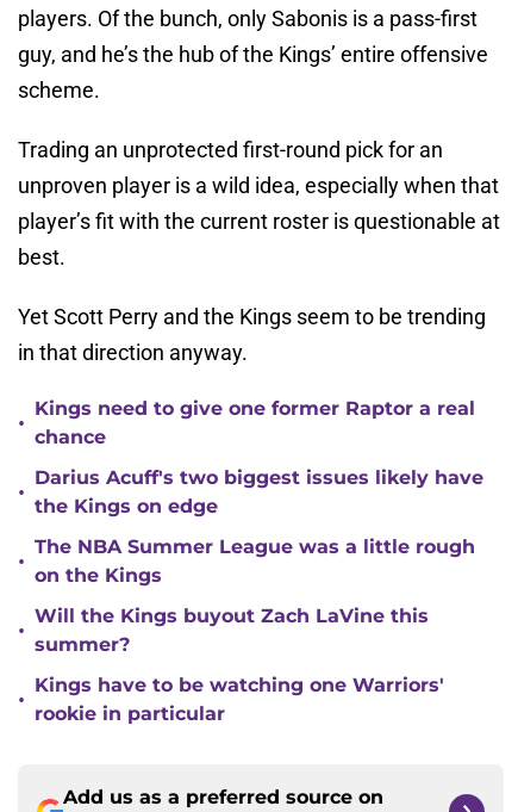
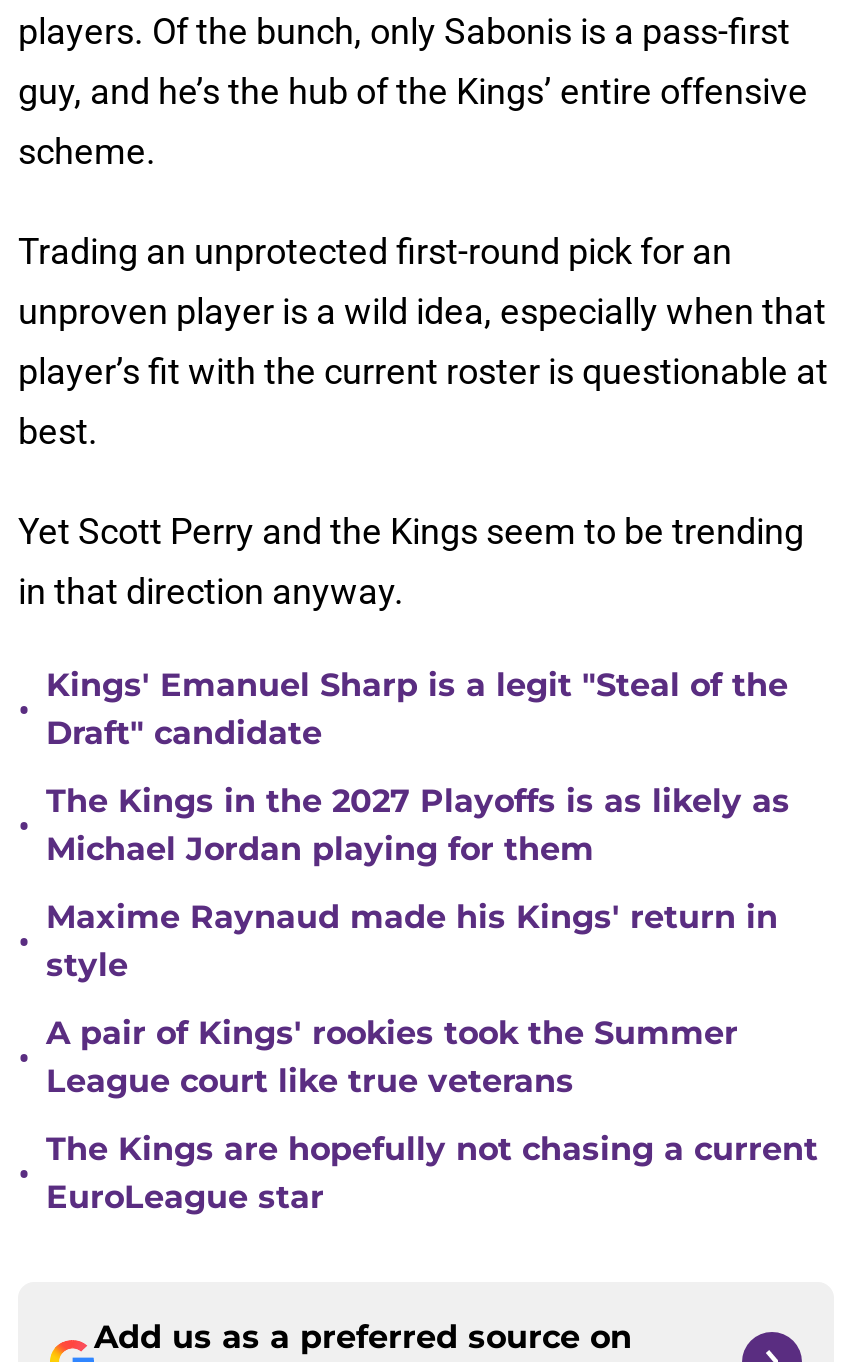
[35,397,475,448] Kings need to give one former Raptor a real | chance -> [46,666,788,752] Kings' Emanuel Sharp is a legit "Steal of the | Draft" candidate
[35,466,483,517] Darius Acuff's two biggest issues likely have | the Kings on edge -> [46,782,790,868] The Kings in the 2027 Playoffs is as likely as | Michael Jordan playing for them
[35,535,475,587] The NBA Summer League was a little rough | on the Kings -> [46,898,778,984] Maxime Raynaud made his Kings' return in | style
[35,605,429,656] Will the Kings buyout Zach LaVine this | summer? -> [46,1014,738,1100] A pair of Kings' rookies took the Summer | League court like true veterans
[35,674,444,725] Kings have to be watching one Warriors' | rookie in particular -> [46,1130,818,1216] The Kings are hopefully not chasing a current | EuroLeague star

